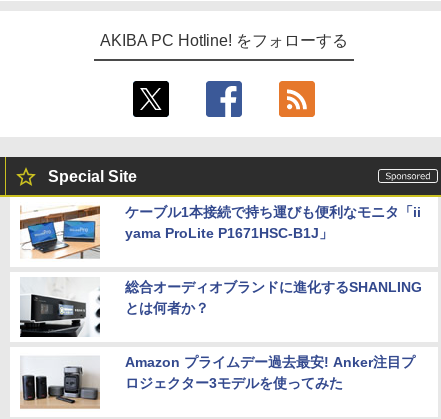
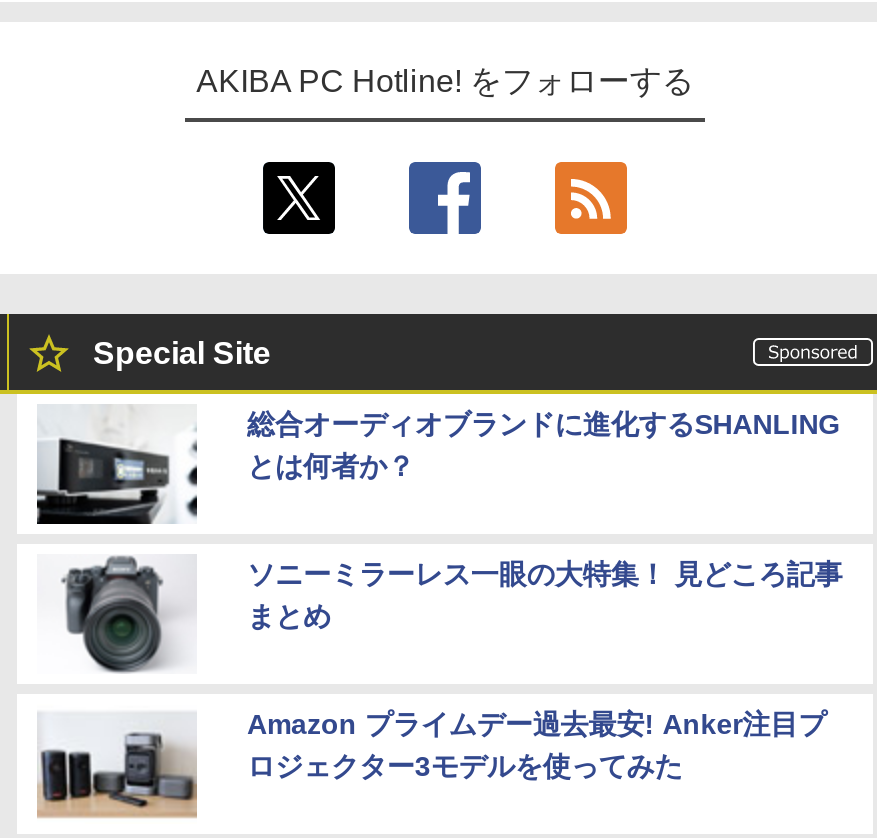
[19,204,421,262] [image] | ケーブル1本接続で持ち運びも便利なモニタ「ii | yama ProLite P1671HSC-B1J」 -> none
moved [19,277,422,338] -> [35,404,840,526]: [image] | 総合オーディオブランドに進化するSHANLING | とは何者か？
none -> [37,556,842,674] [image] | ソニーミラーレス一眼の大特集！ 見どころ記事 | まとめ

